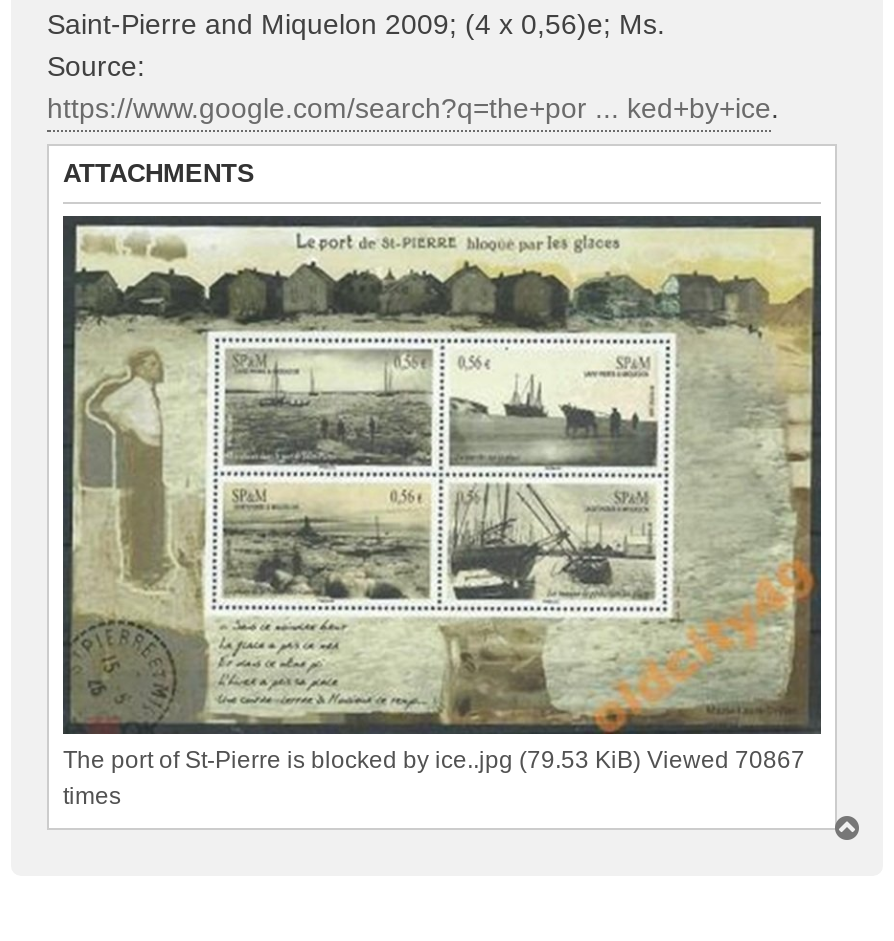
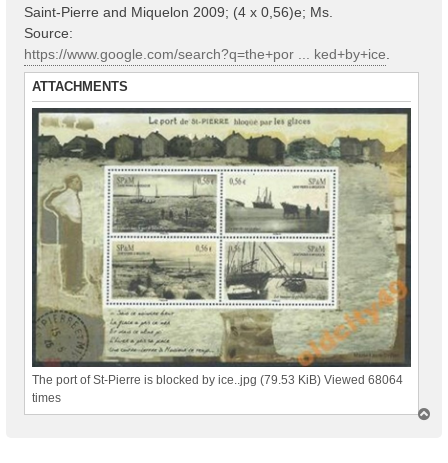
[63,747,805,775] The port of St-Pierre is blocked by ice..jpg (79.53 KiB) Viewed 70867 -> [32,373,403,387] The port of St-Pierre is blocked by ice..jpg (79.53 KiB) Viewed 68064

